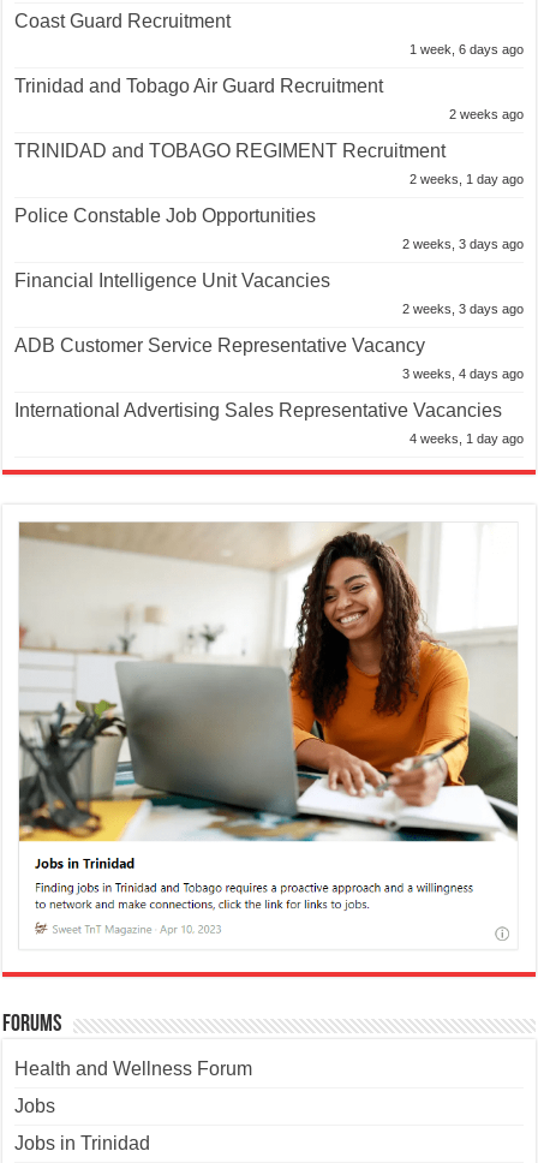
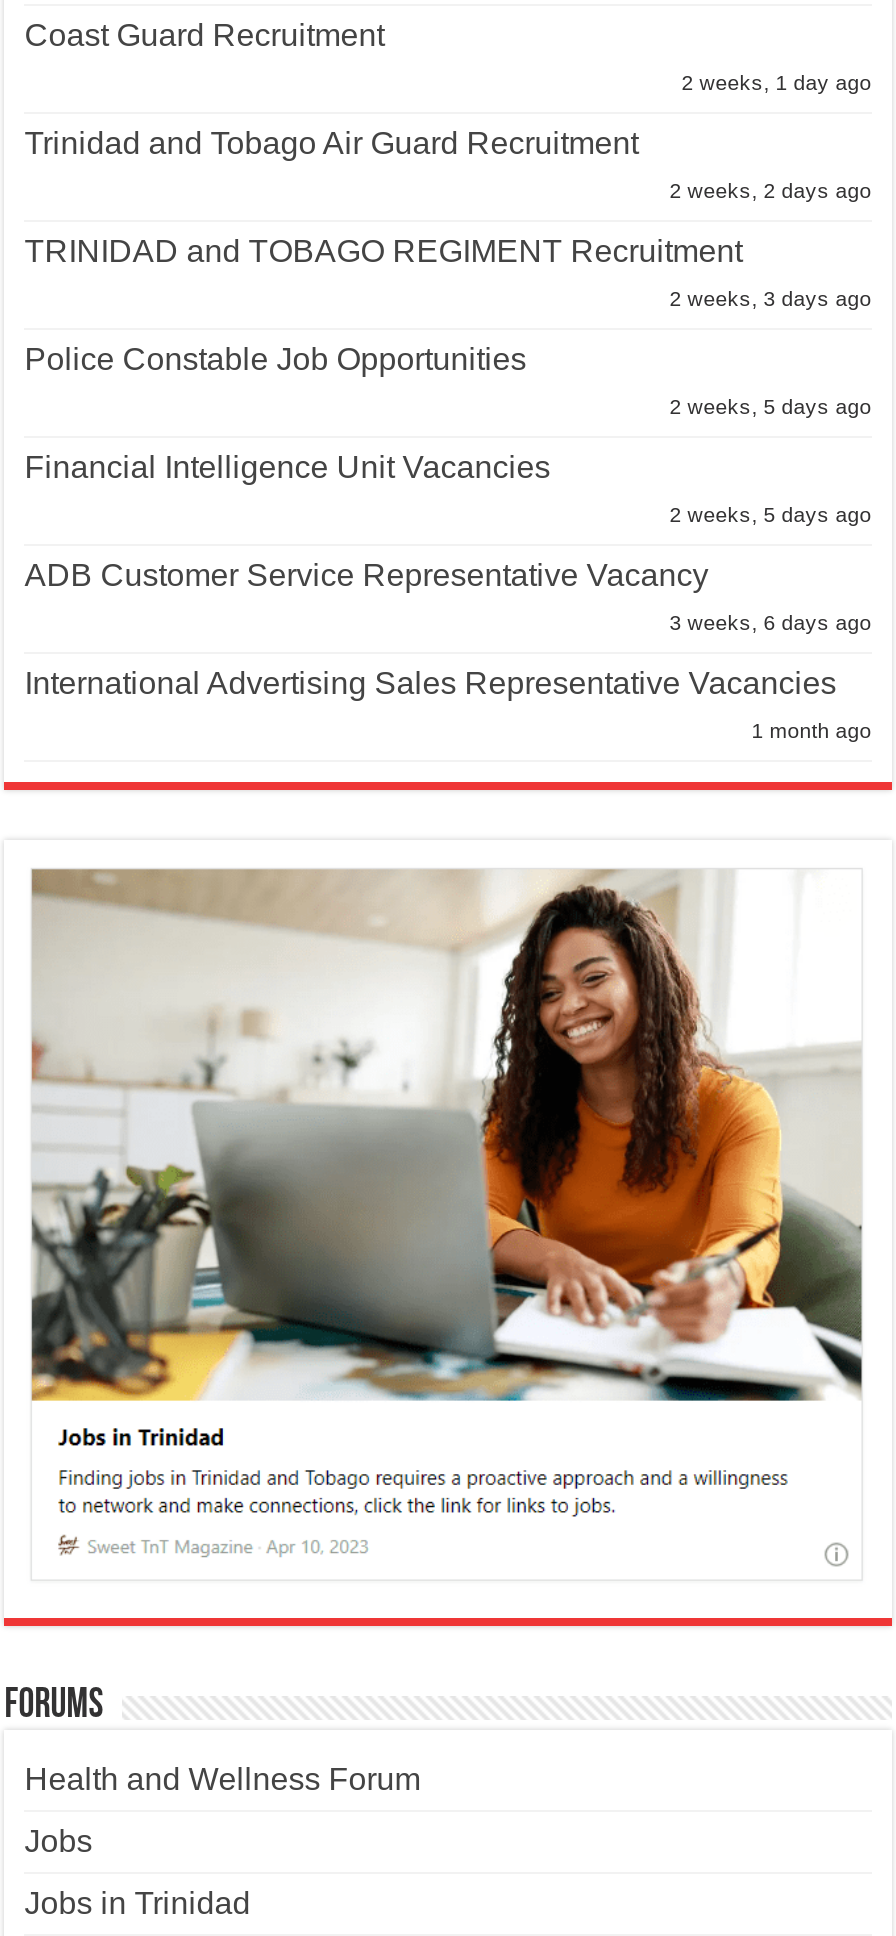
[409,42,523,57] 1 week, 6 days ago -> [682,70,872,94] 2 weeks, 1 day ago
[449,107,523,121] 2 weeks ago -> [670,178,872,202] 2 weeks, 2 days ago
[409,172,523,186] 2 weeks, 1 day ago -> [670,286,872,310] 2 weeks, 3 days ago
[402,237,523,251] 2 weeks, 3 days ago -> [670,394,872,418] 2 weeks, 5 days ago
[402,302,523,316] 2 weeks, 3 days ago -> [670,502,872,526] 2 weeks, 5 days ago
[402,367,523,381] 3 weeks, 4 days ago -> [670,610,872,634] 3 weeks, 6 days ago
[409,431,523,446] 4 weeks, 1 day ago -> [752,718,872,742] 1 month ago

